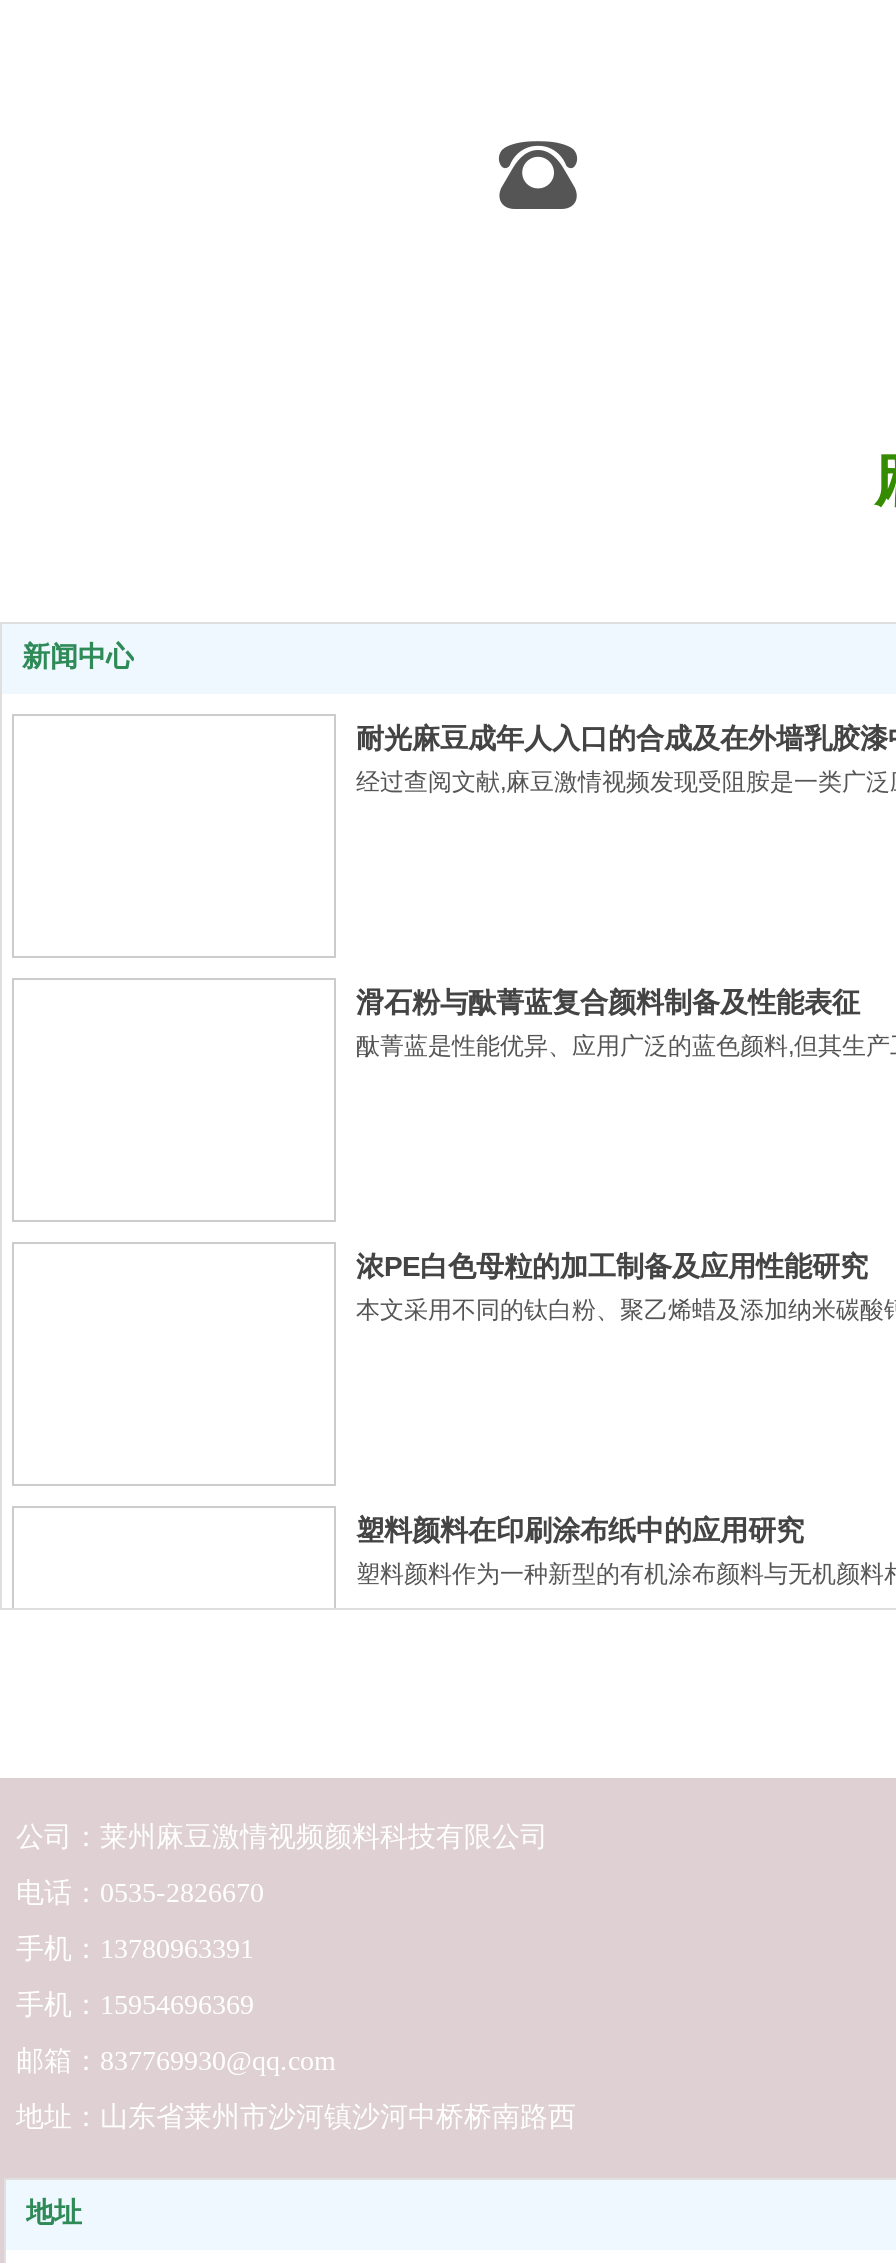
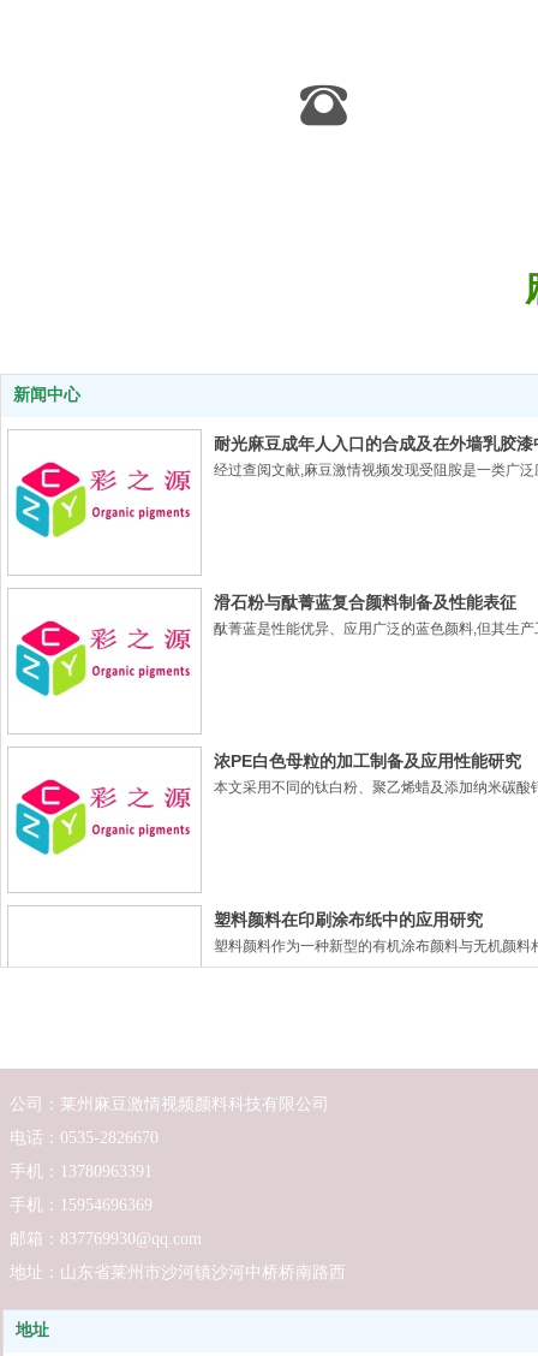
none -> [14,460,191,539] [image]
none -> [14,619,191,697] [image]
none -> [14,778,191,856] [image]

